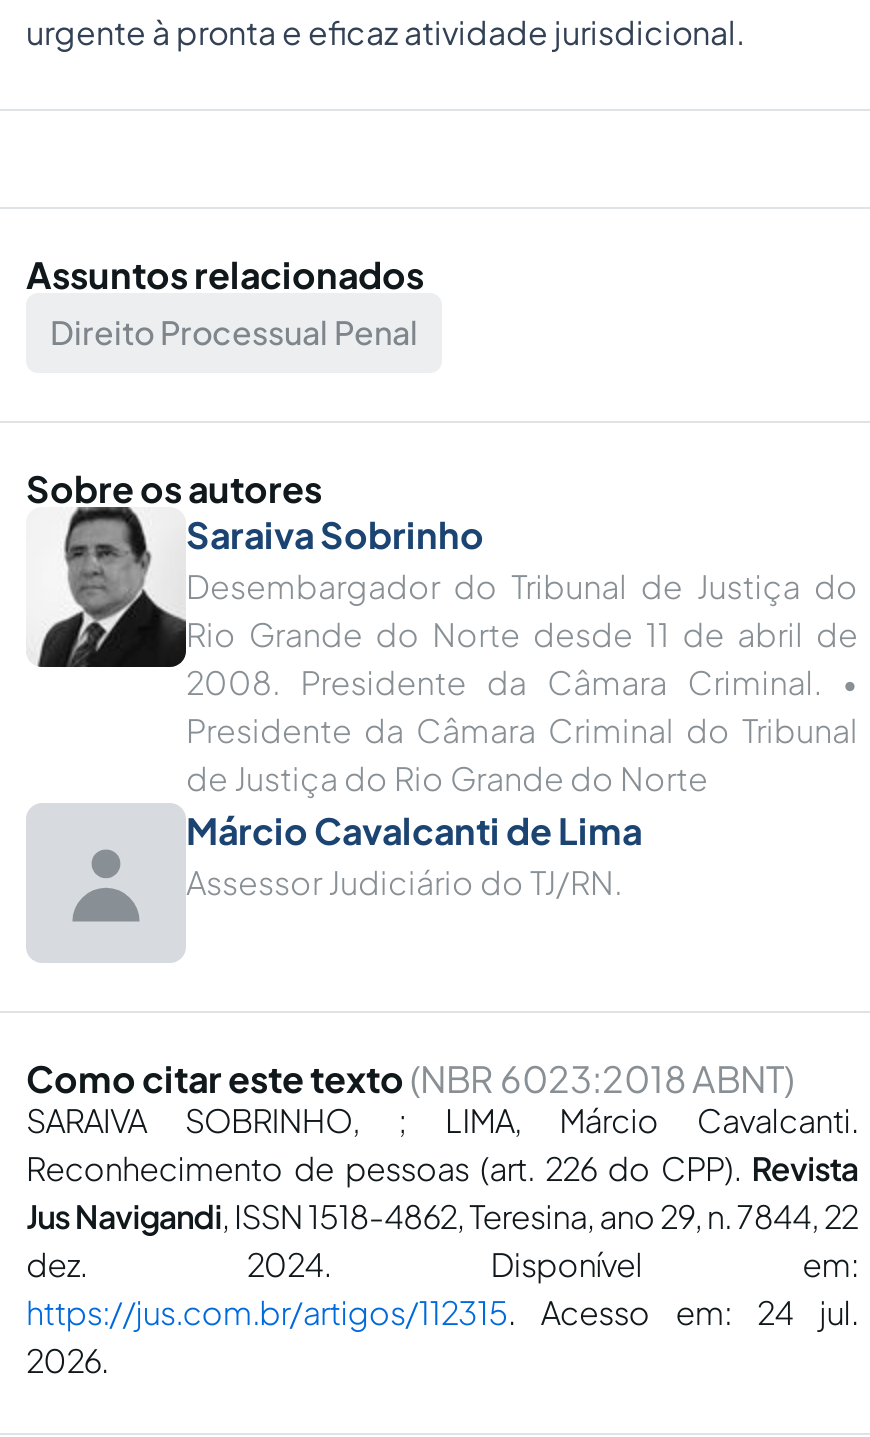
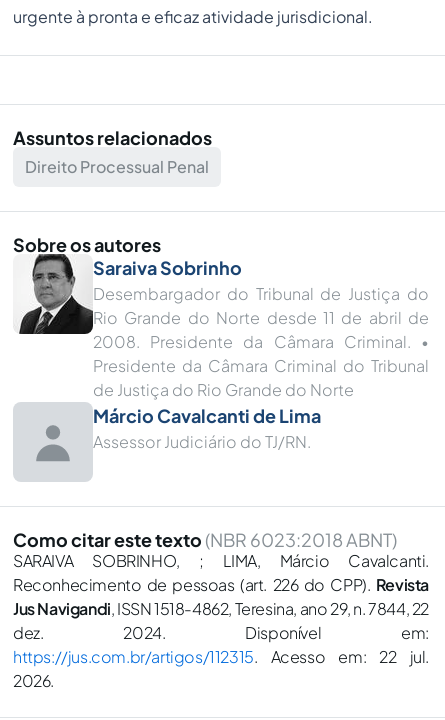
[26,1290,858,1332] https://jus.com.br/artigos/112315. Acesso em: 24 jul. -> [13,645,429,666] https://jus.com.br/artigos/112315. Acesso em: 22 jul.

